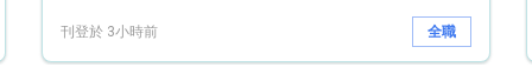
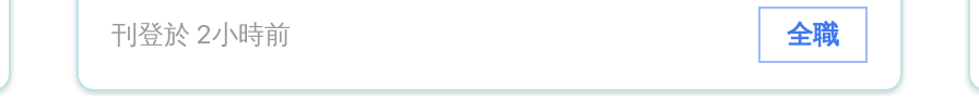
[61,23,158,39] 刊登於 3小時前 -> [111,18,291,49] 刊登於 2小時前

